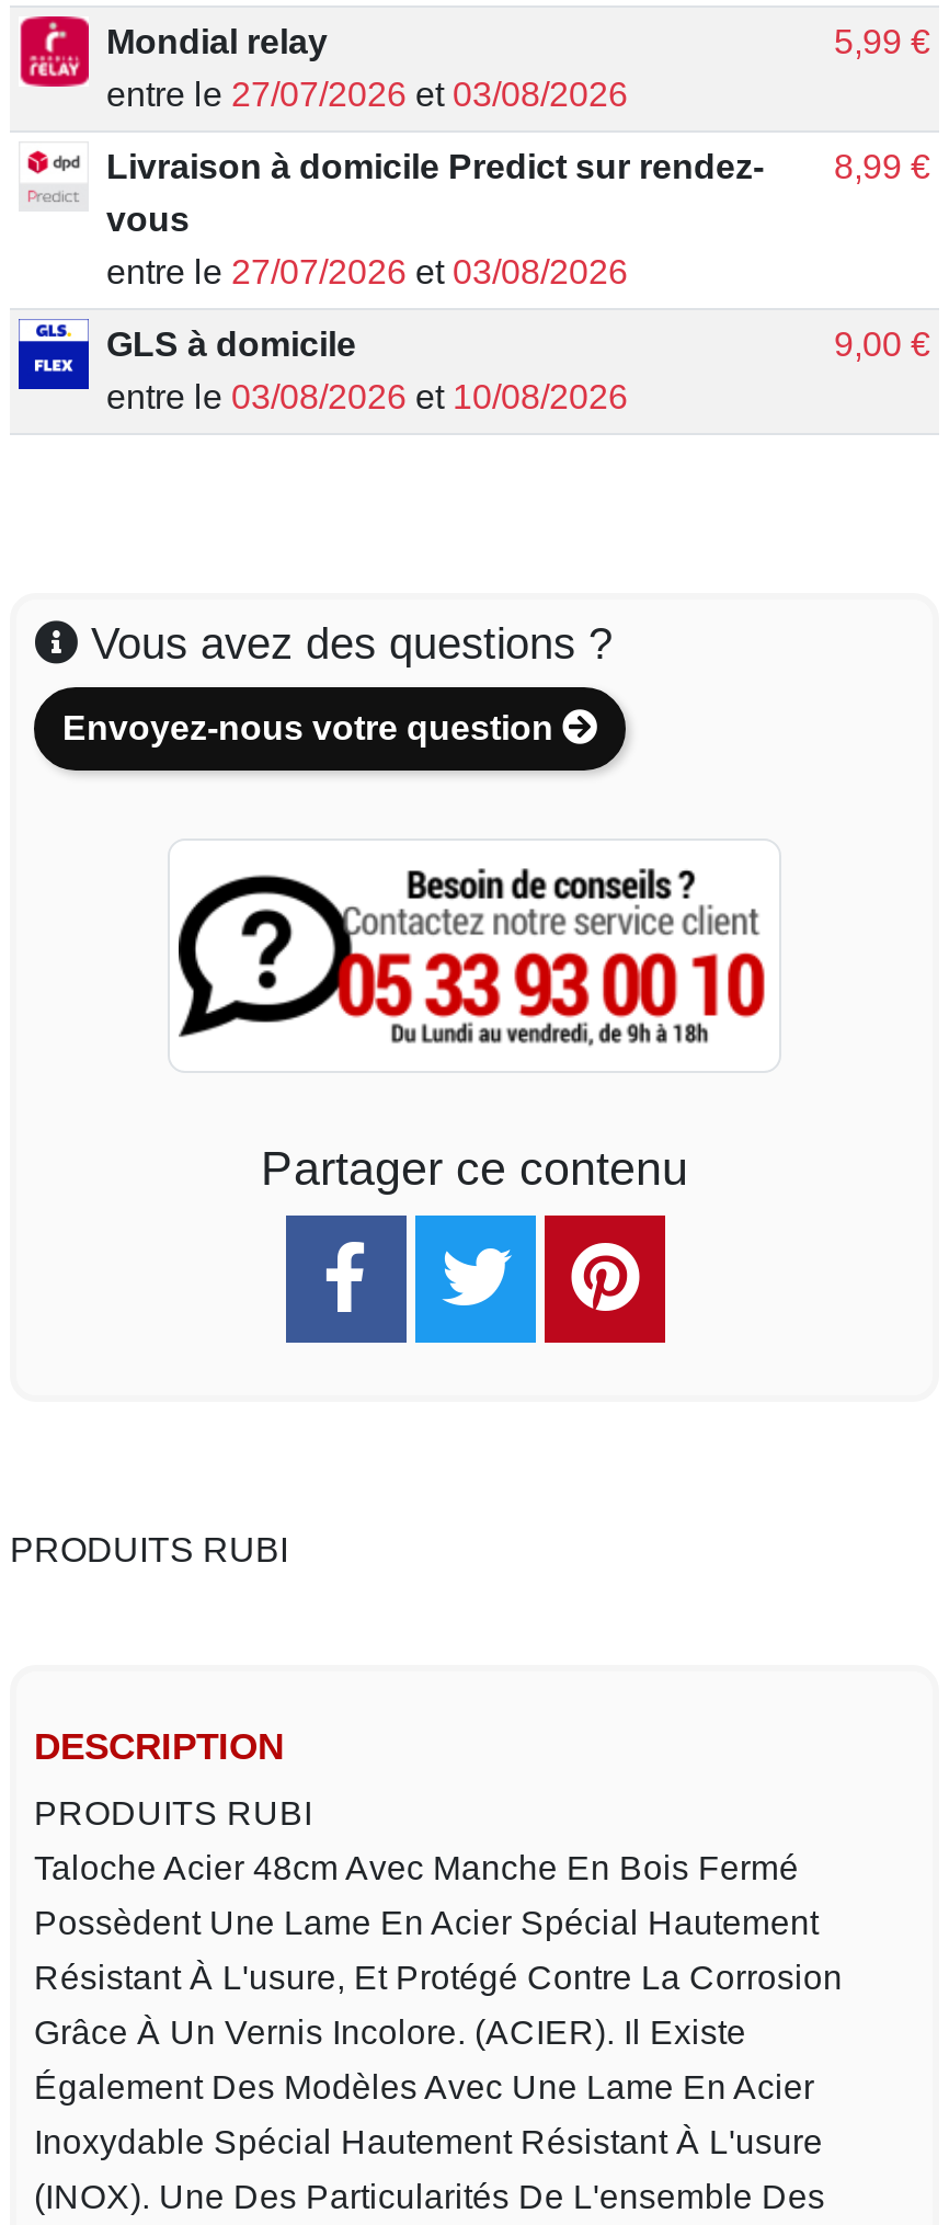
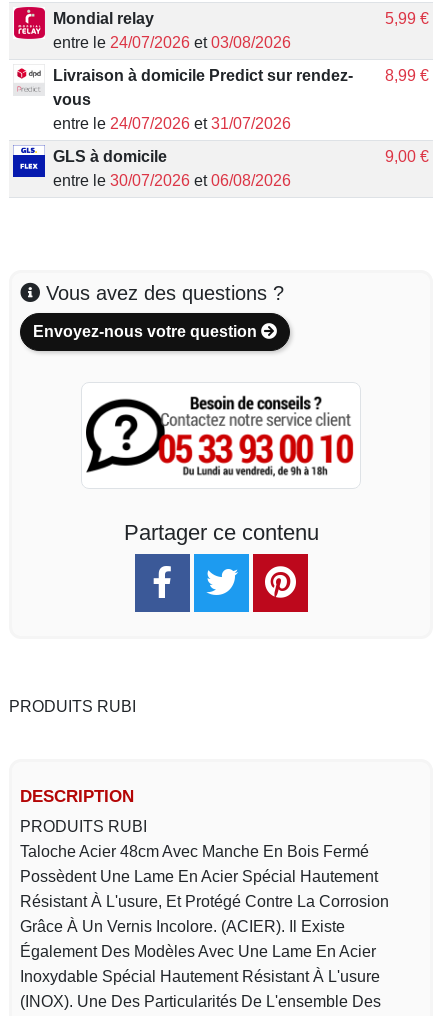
[106,76,628,113] entre le 27/07/2026 et 03/08/2026 -> [53,34,291,51] entre le 24/07/2026 et 03/08/2026
[106,254,628,291] entre le 27/07/2026 et 03/08/2026 -> [53,115,291,132] entre le 24/07/2026 et 31/07/2026
[106,379,628,416] entre le 03/08/2026 et 10/08/2026 -> [53,172,291,189] entre le 30/07/2026 et 06/08/2026

